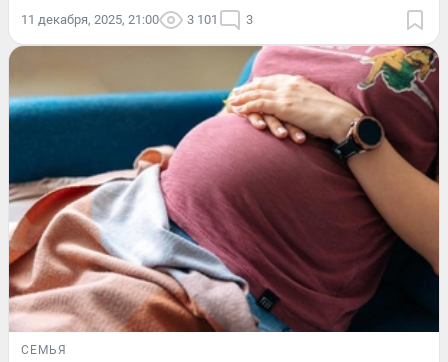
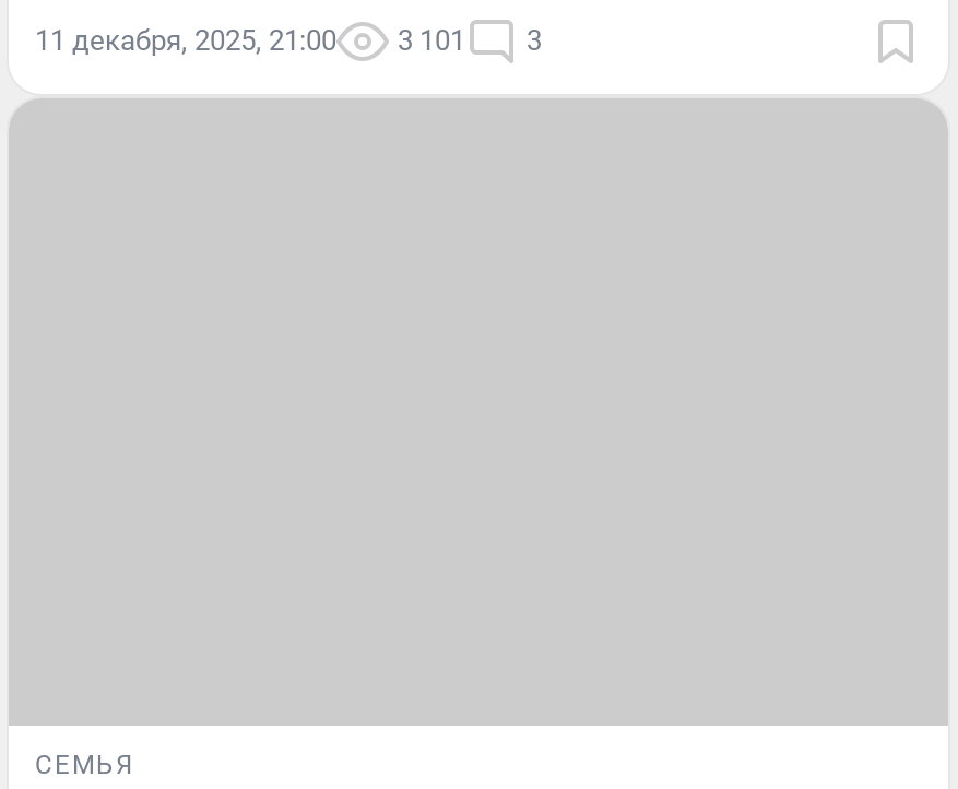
[8,45,440,333] [image] -> none

